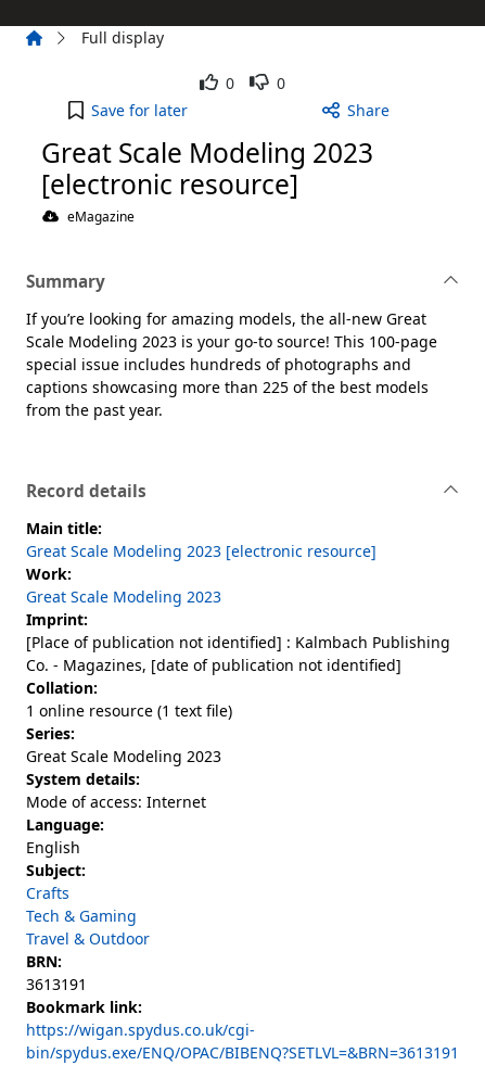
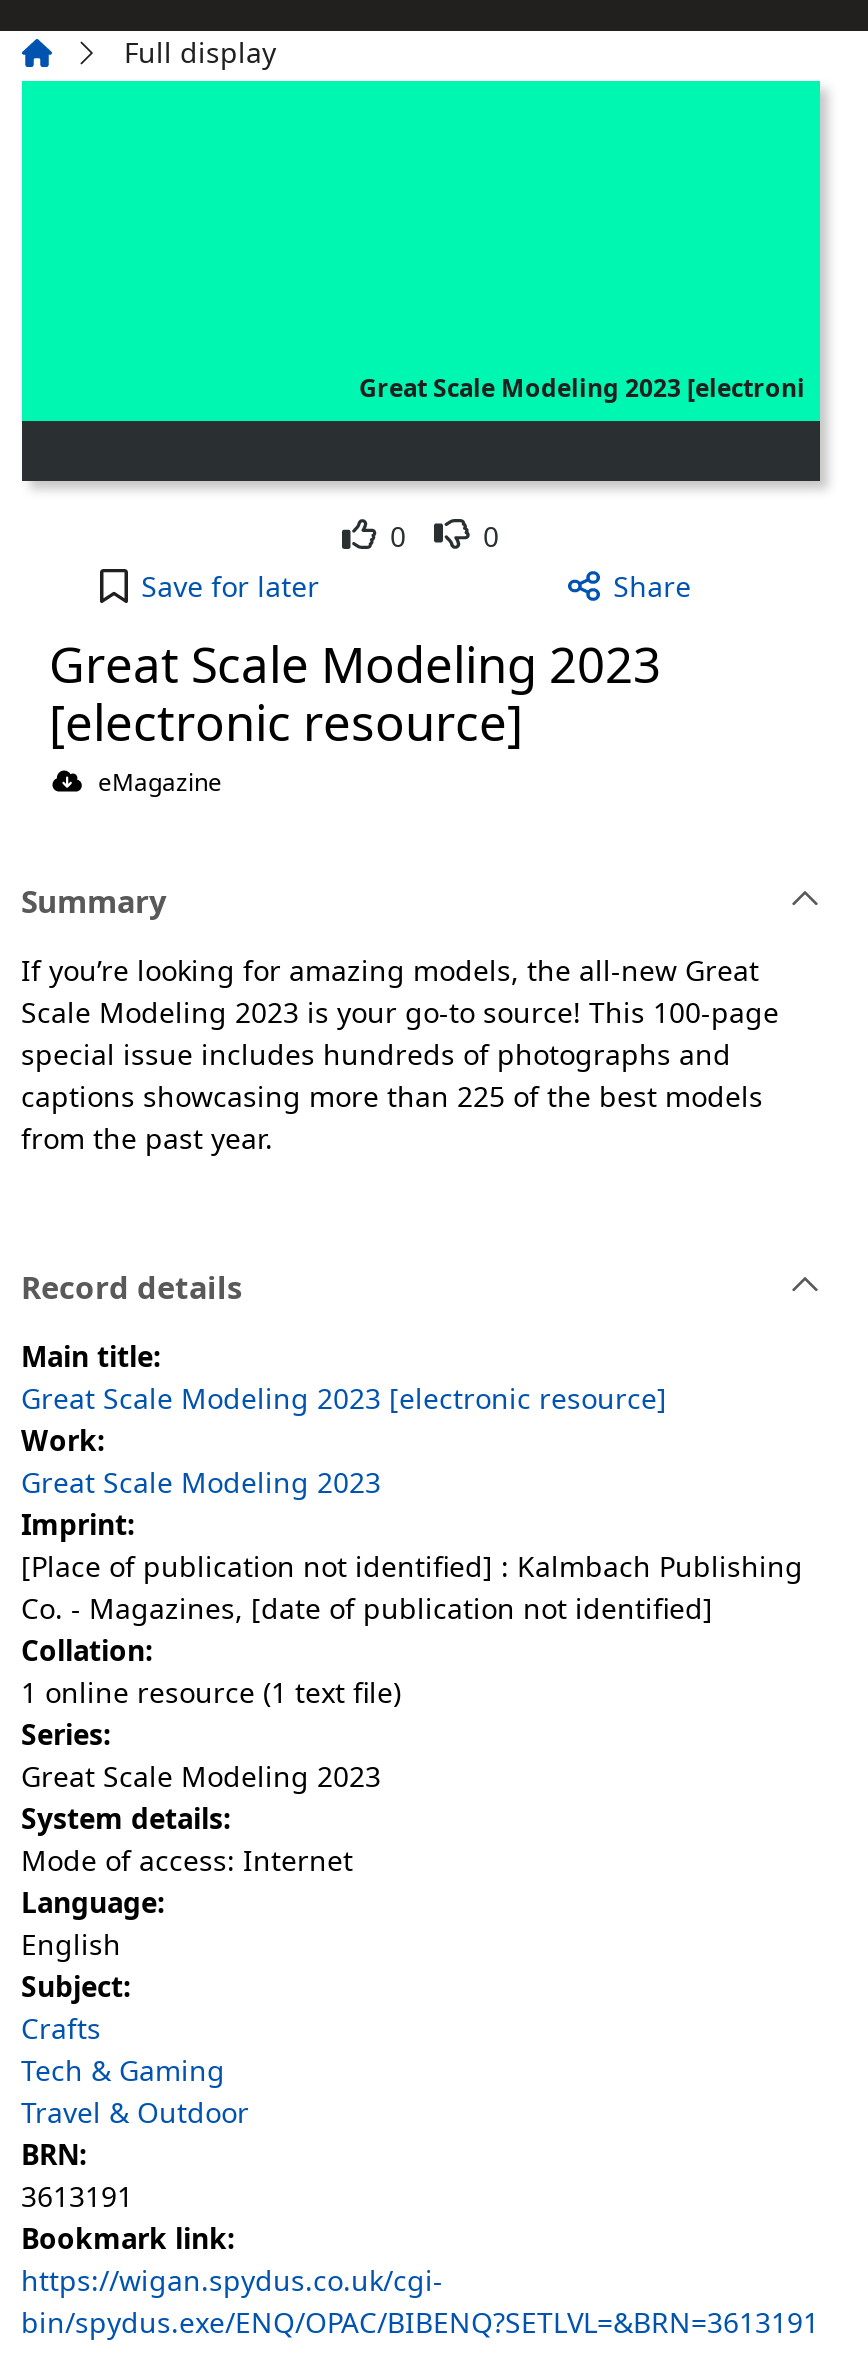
none -> [20,79,828,489] [image] | Great Scale Modeling 2023 [electroni

